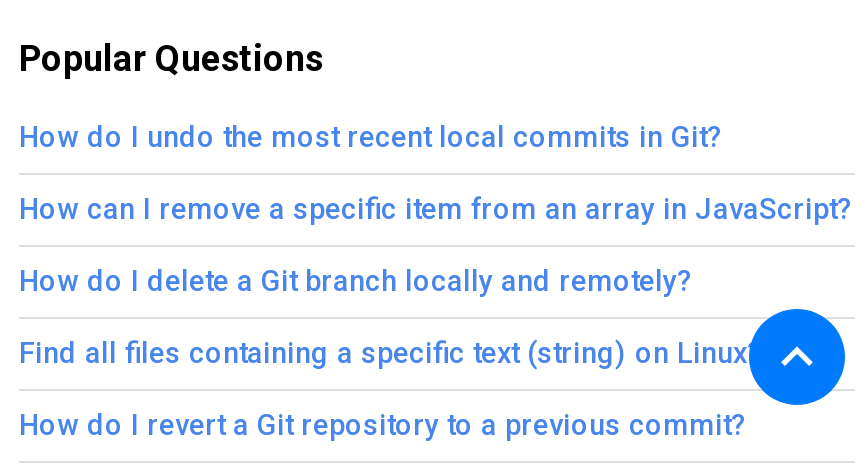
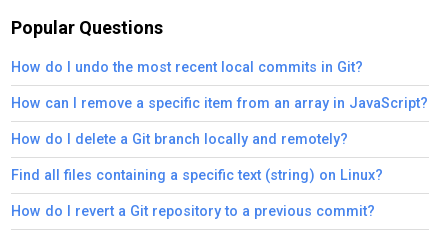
[751,307,847,407] [image] -> none

